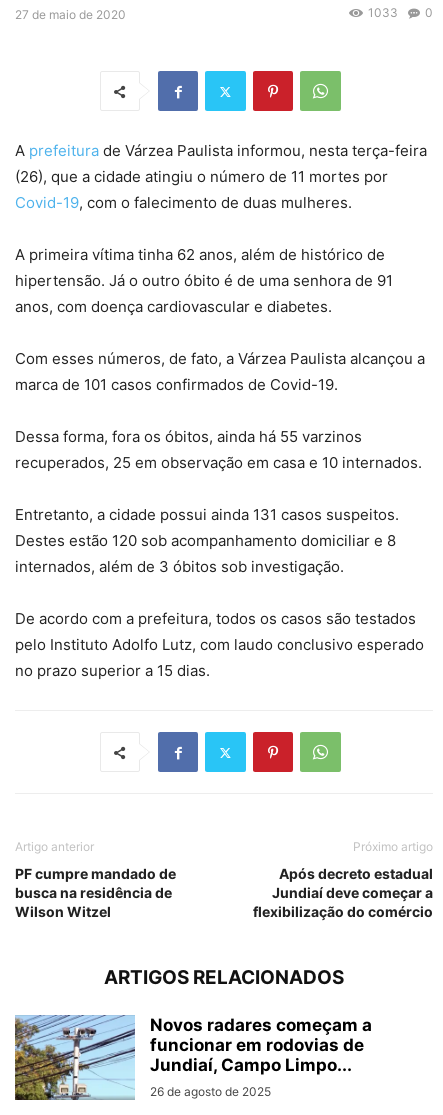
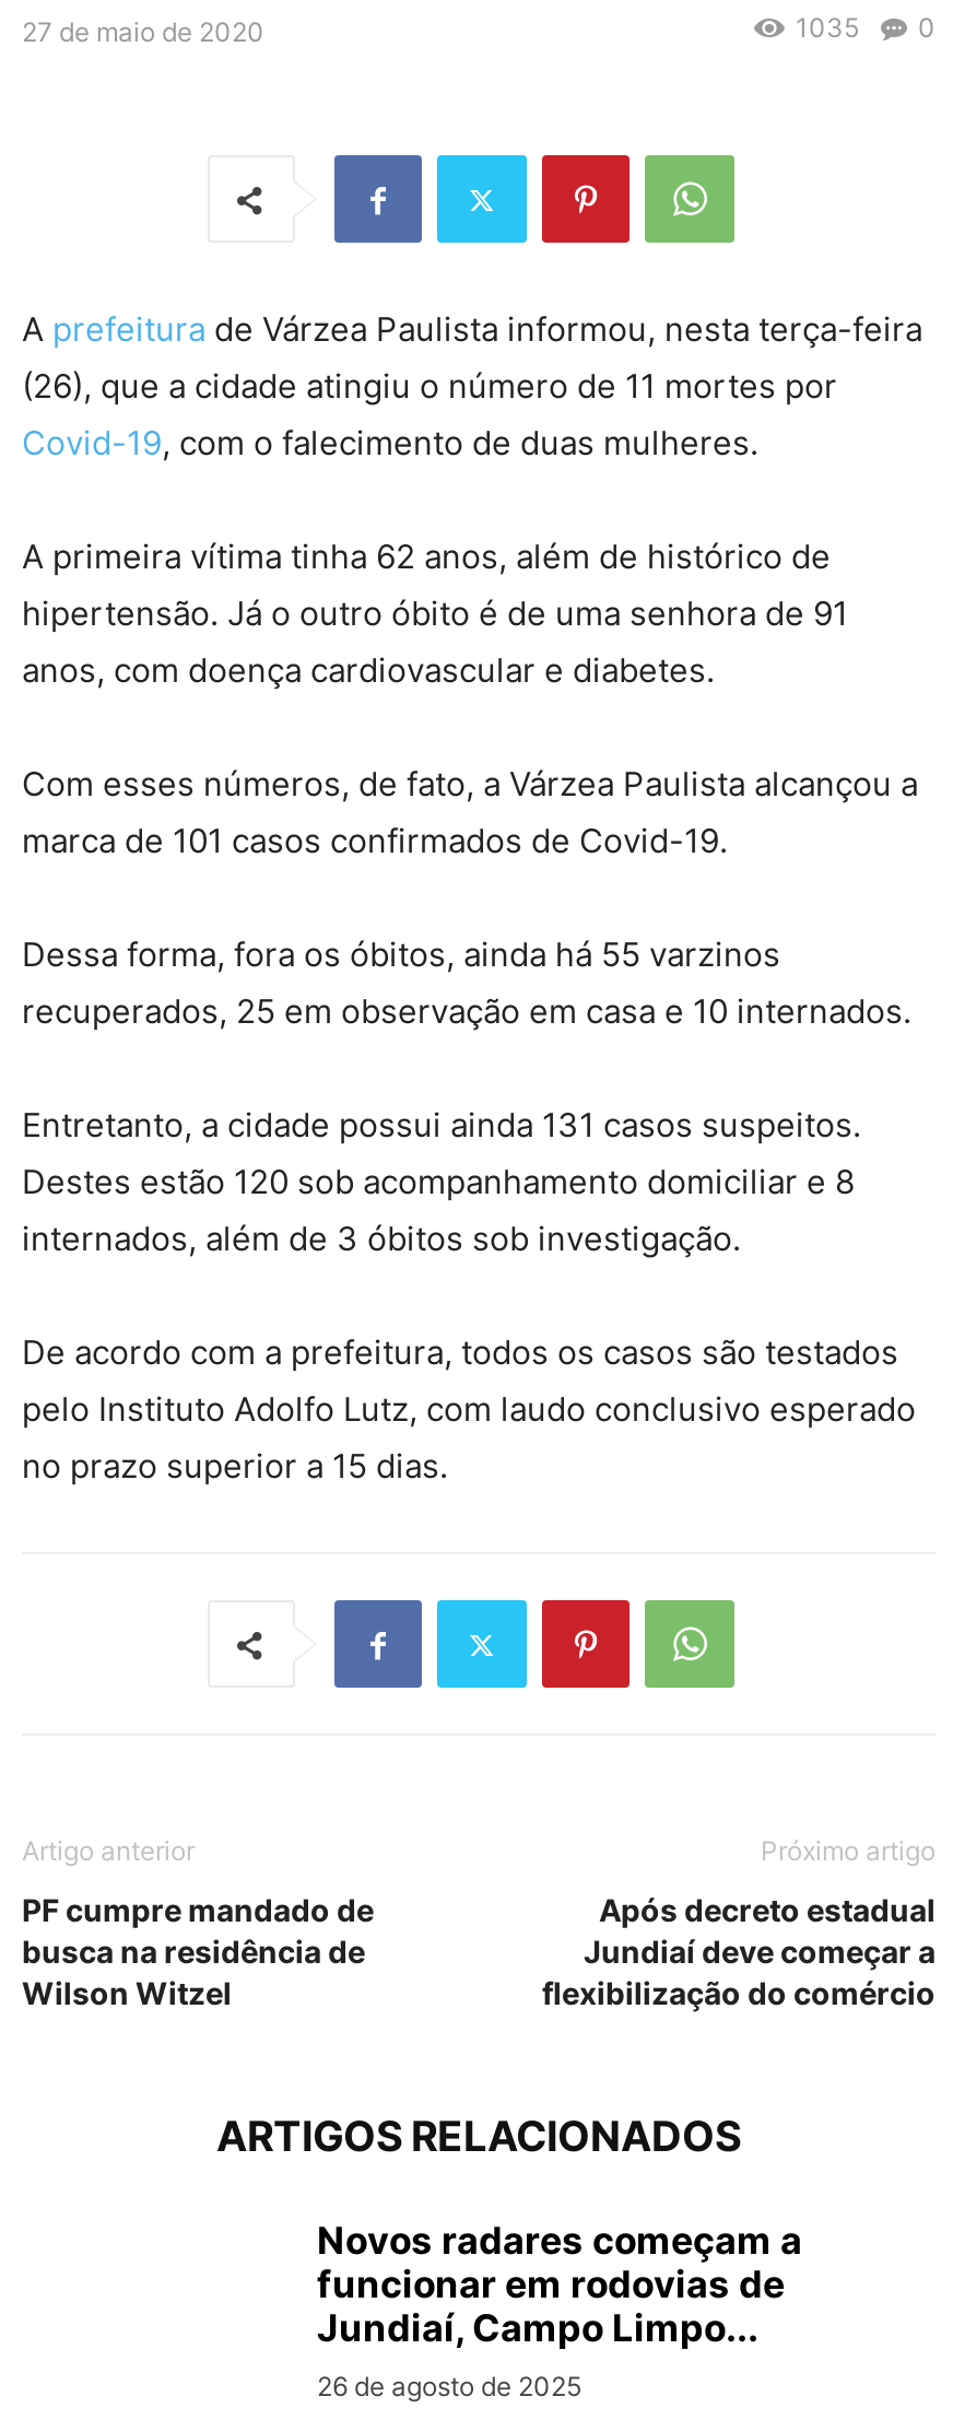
[368,5,433,20] 1033 0 -> [796,11,936,44] 1035 0
[14,1014,136,1101] [image] -> none

